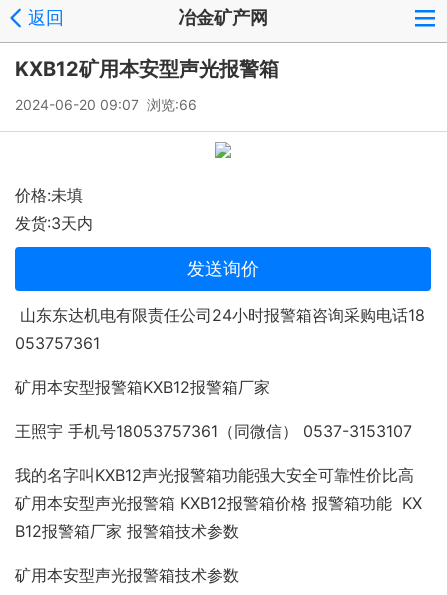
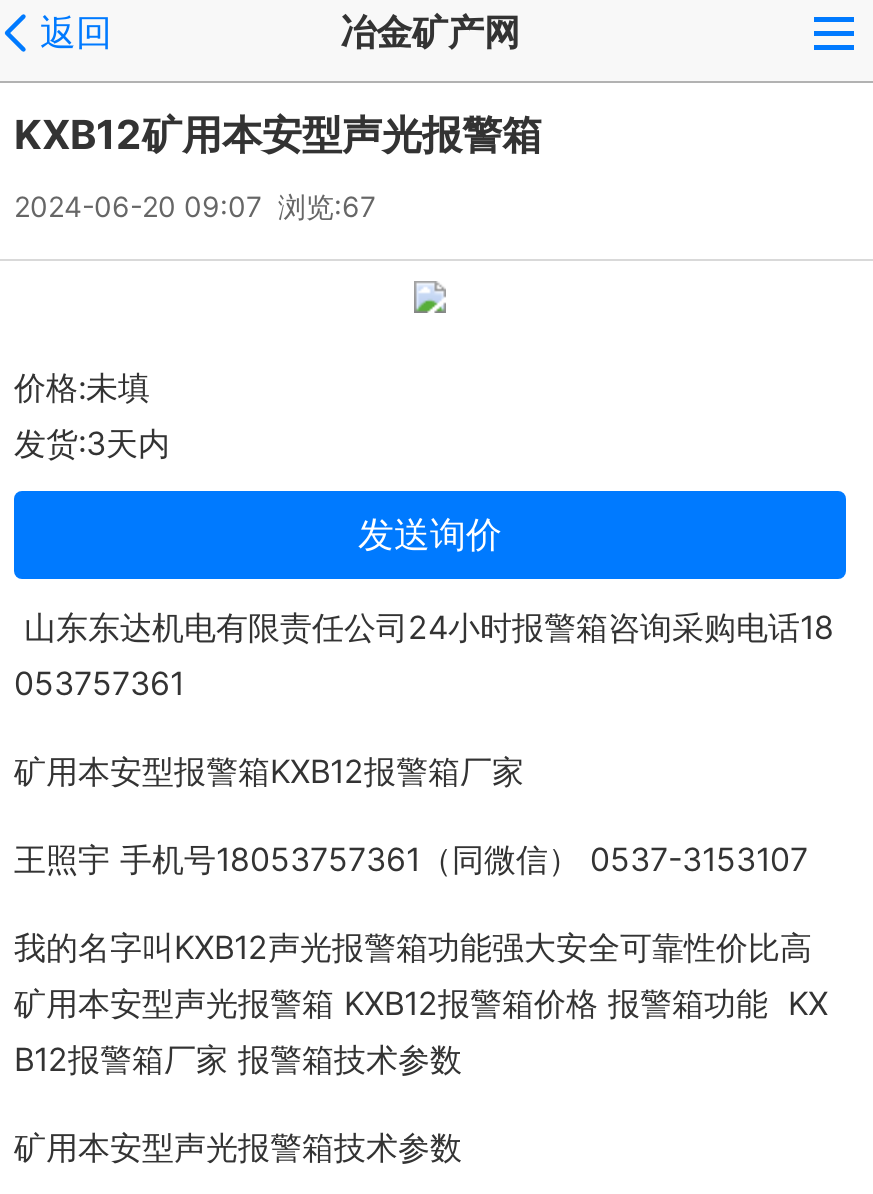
[15,96,197,113] 2024-06-20 09:07 浏览:66 -> [14,189,376,223] 2024-06-20 09:07 浏览:67

